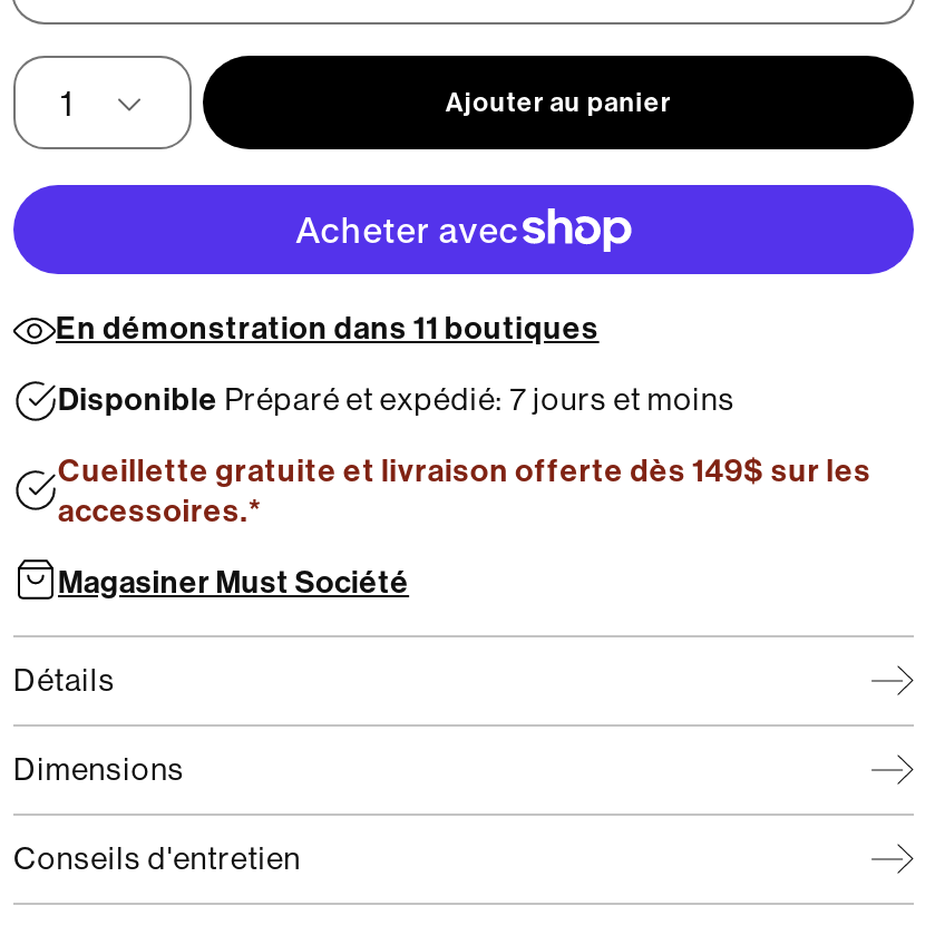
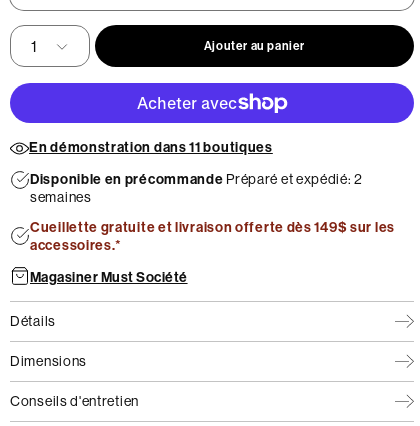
[58,379,735,419] Disponible Préparé et expédié: 7 jours et moins -> [30,170,363,206] Disponible en précommande Préparé et expédié: 2 | semaines

